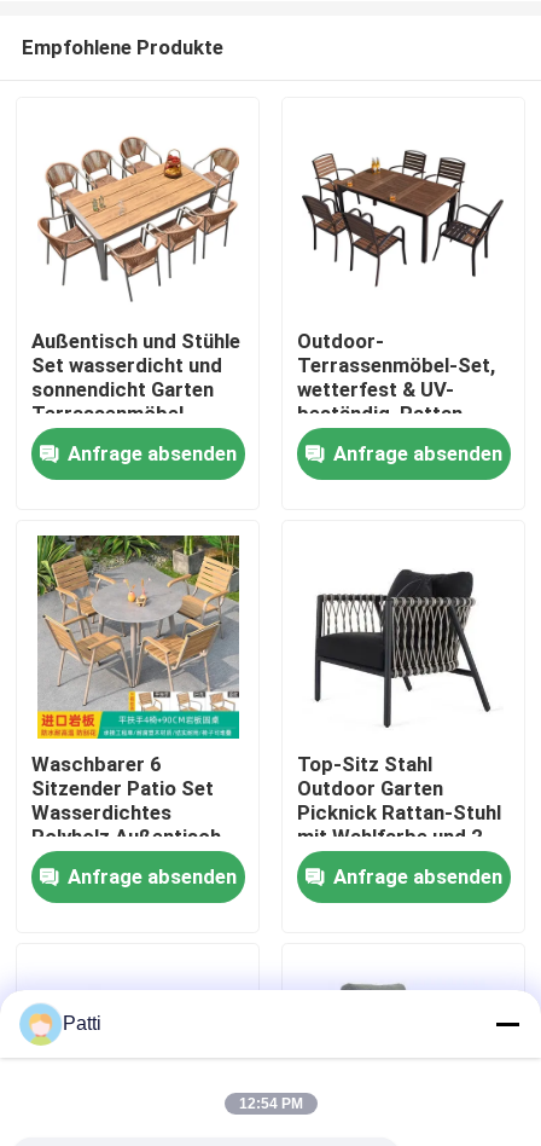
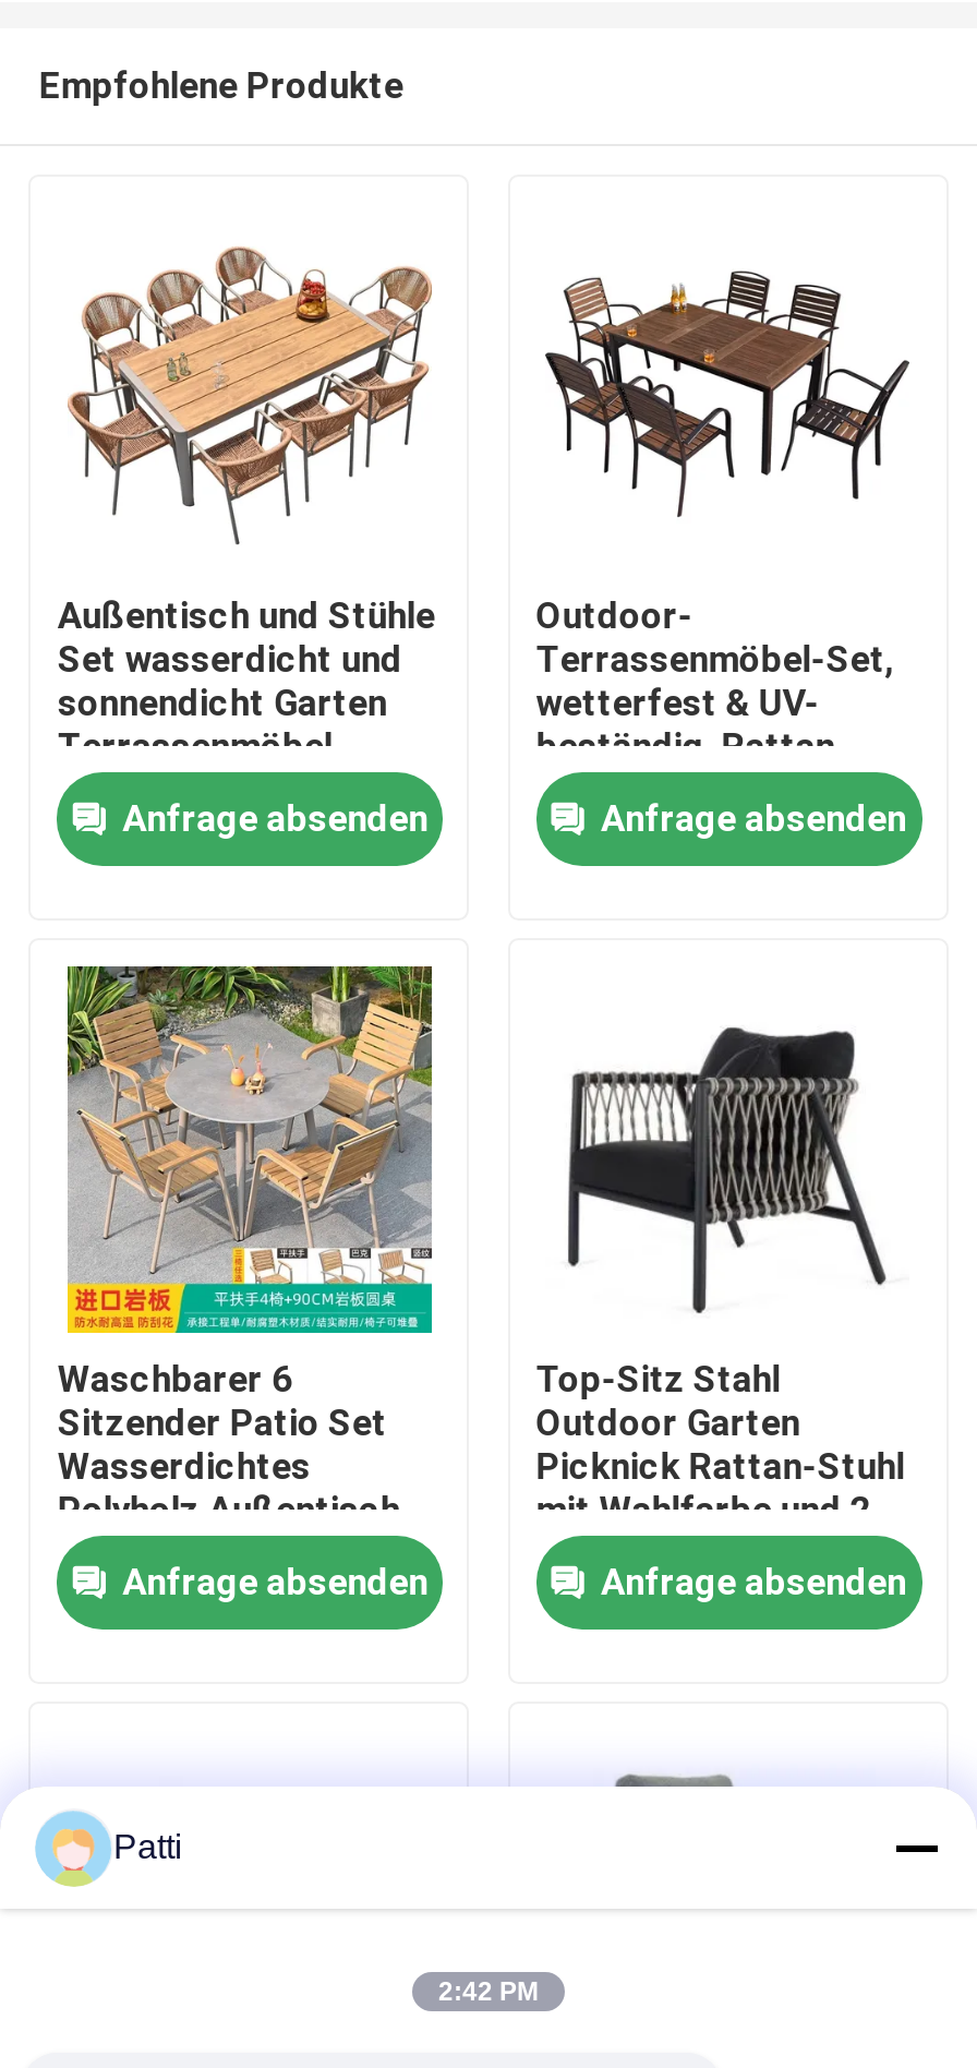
[238,1095,303,1112] 12:54 PM -> [438,1976,539,2007] 2:42 PM

